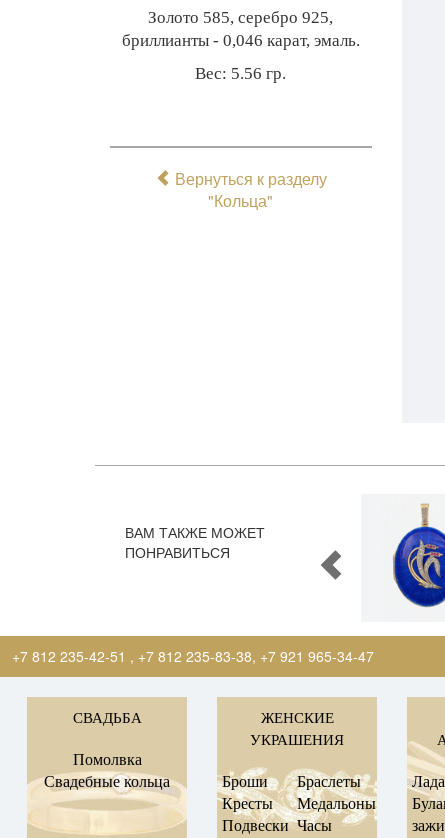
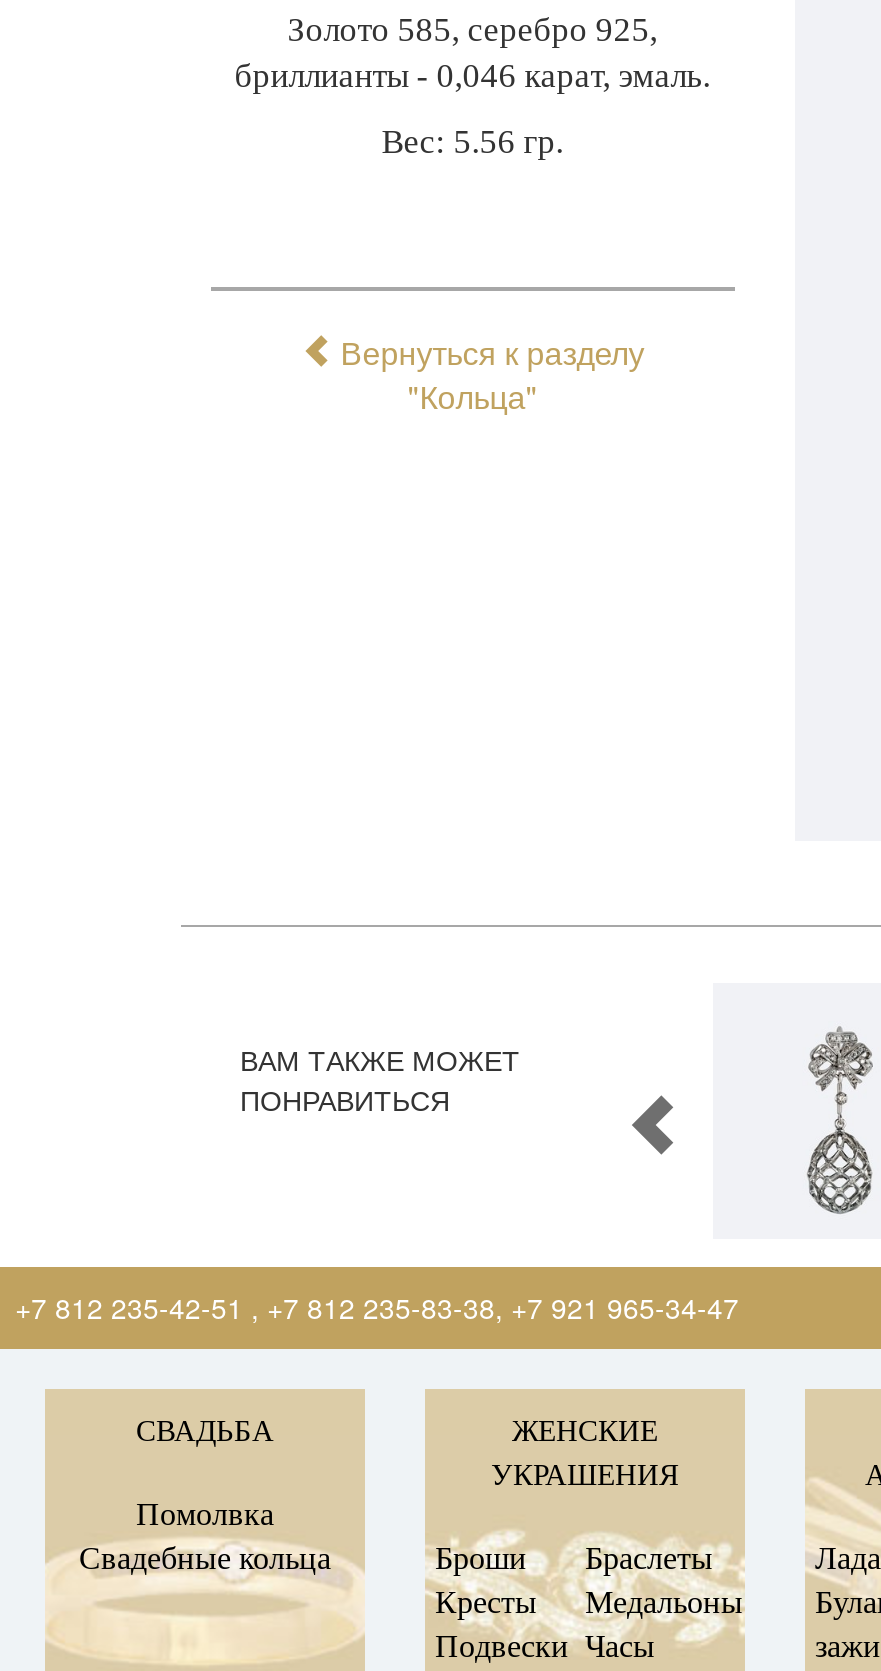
[392,503,442,609] [image] -> [777,1003,875,1215] [image]

